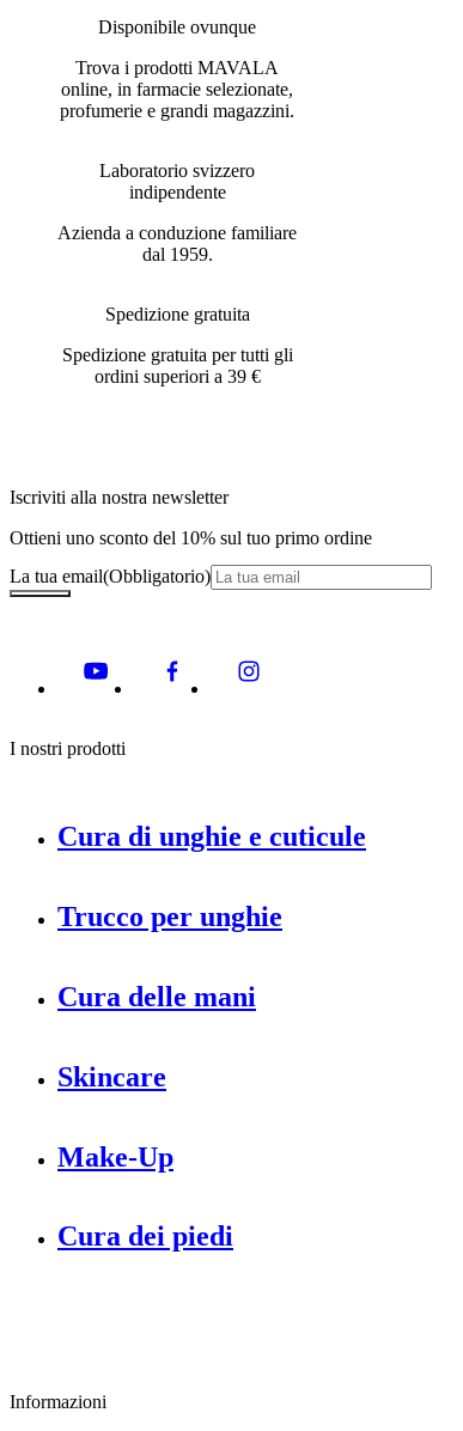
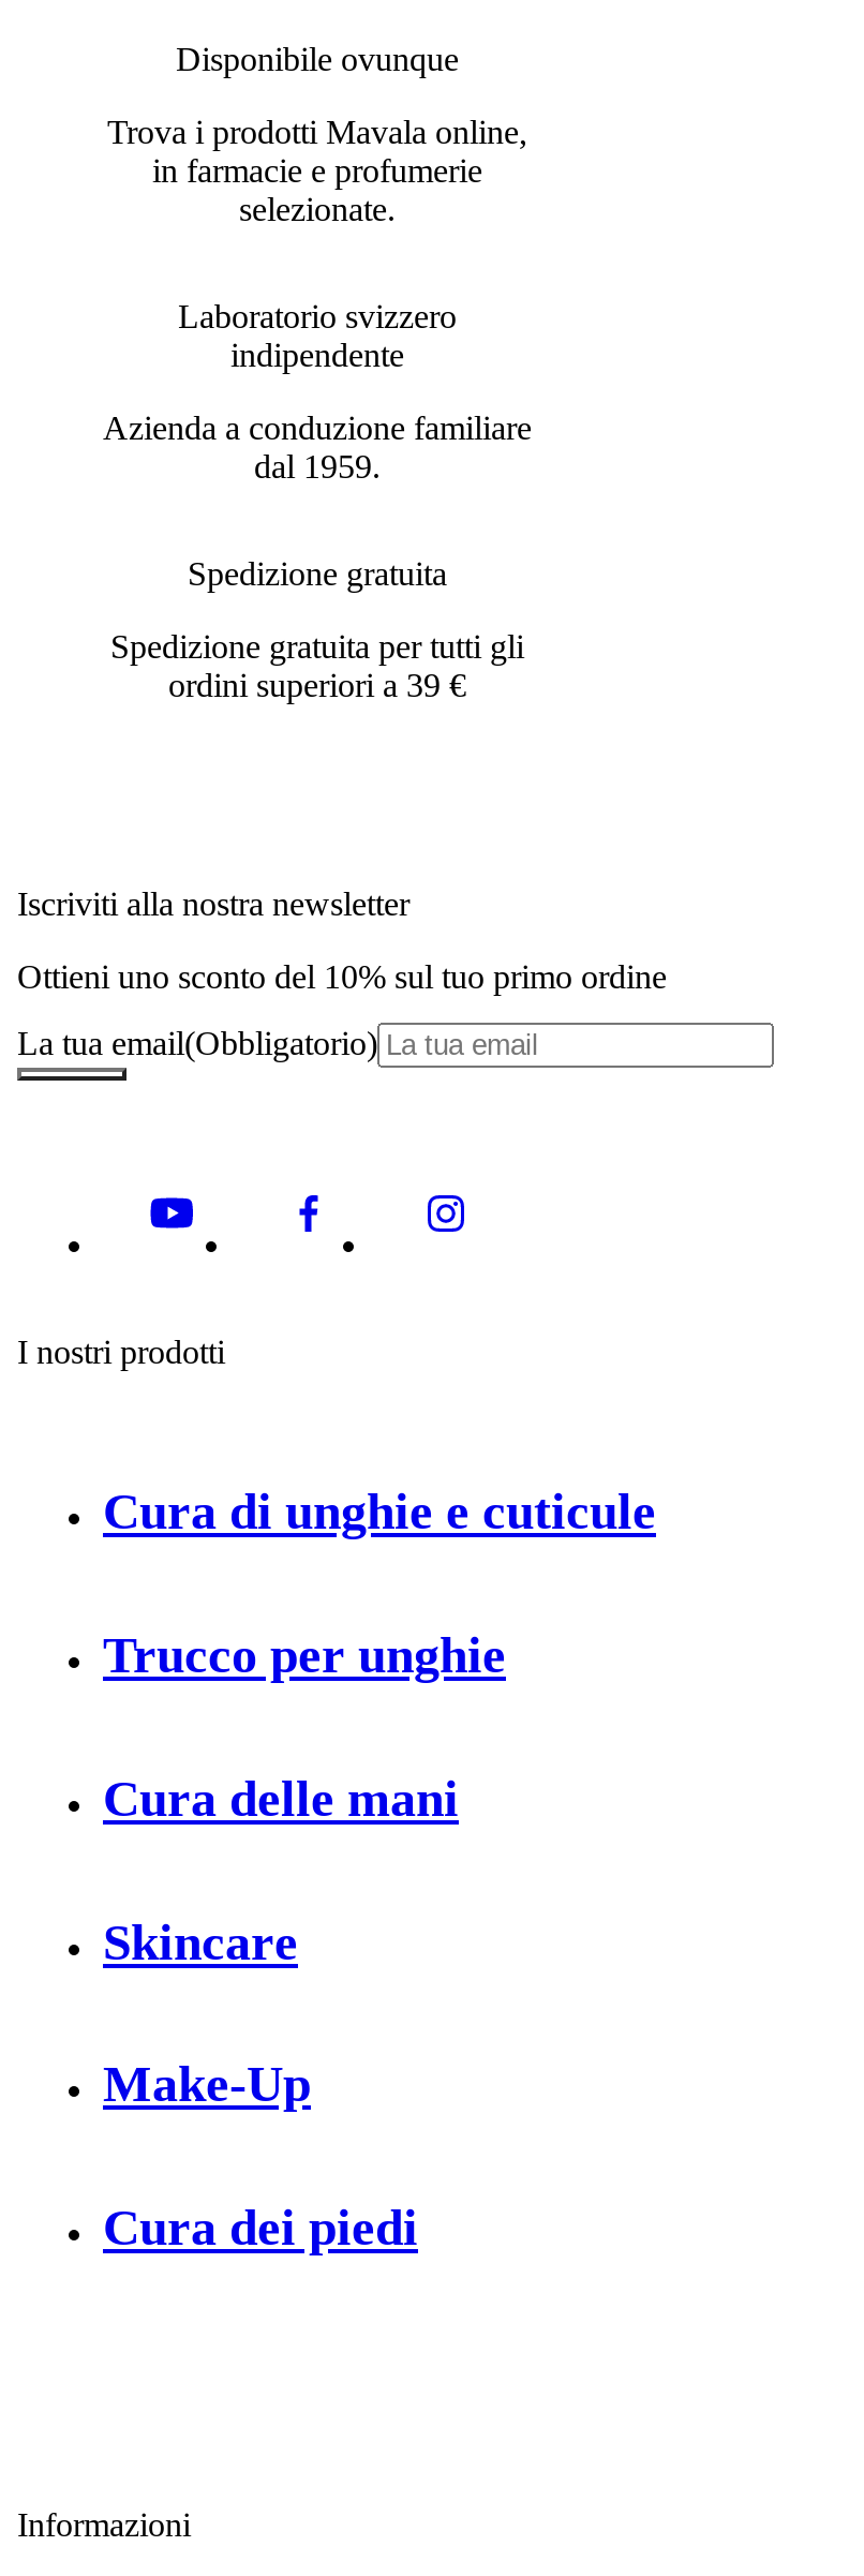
[60,57,294,120] Trova i prodotti MAVALA | online, in farmacie selezionate, | profumerie e grandi magazzini. -> [107,115,527,228] Trova i prodotti Mavala online, | in farmacie e profumerie | selezionate.

